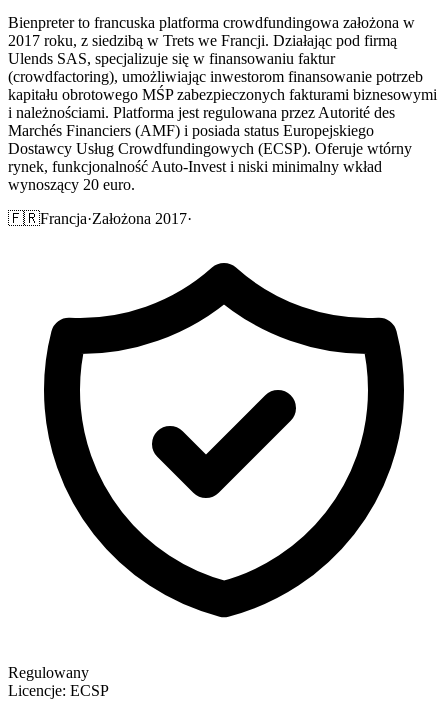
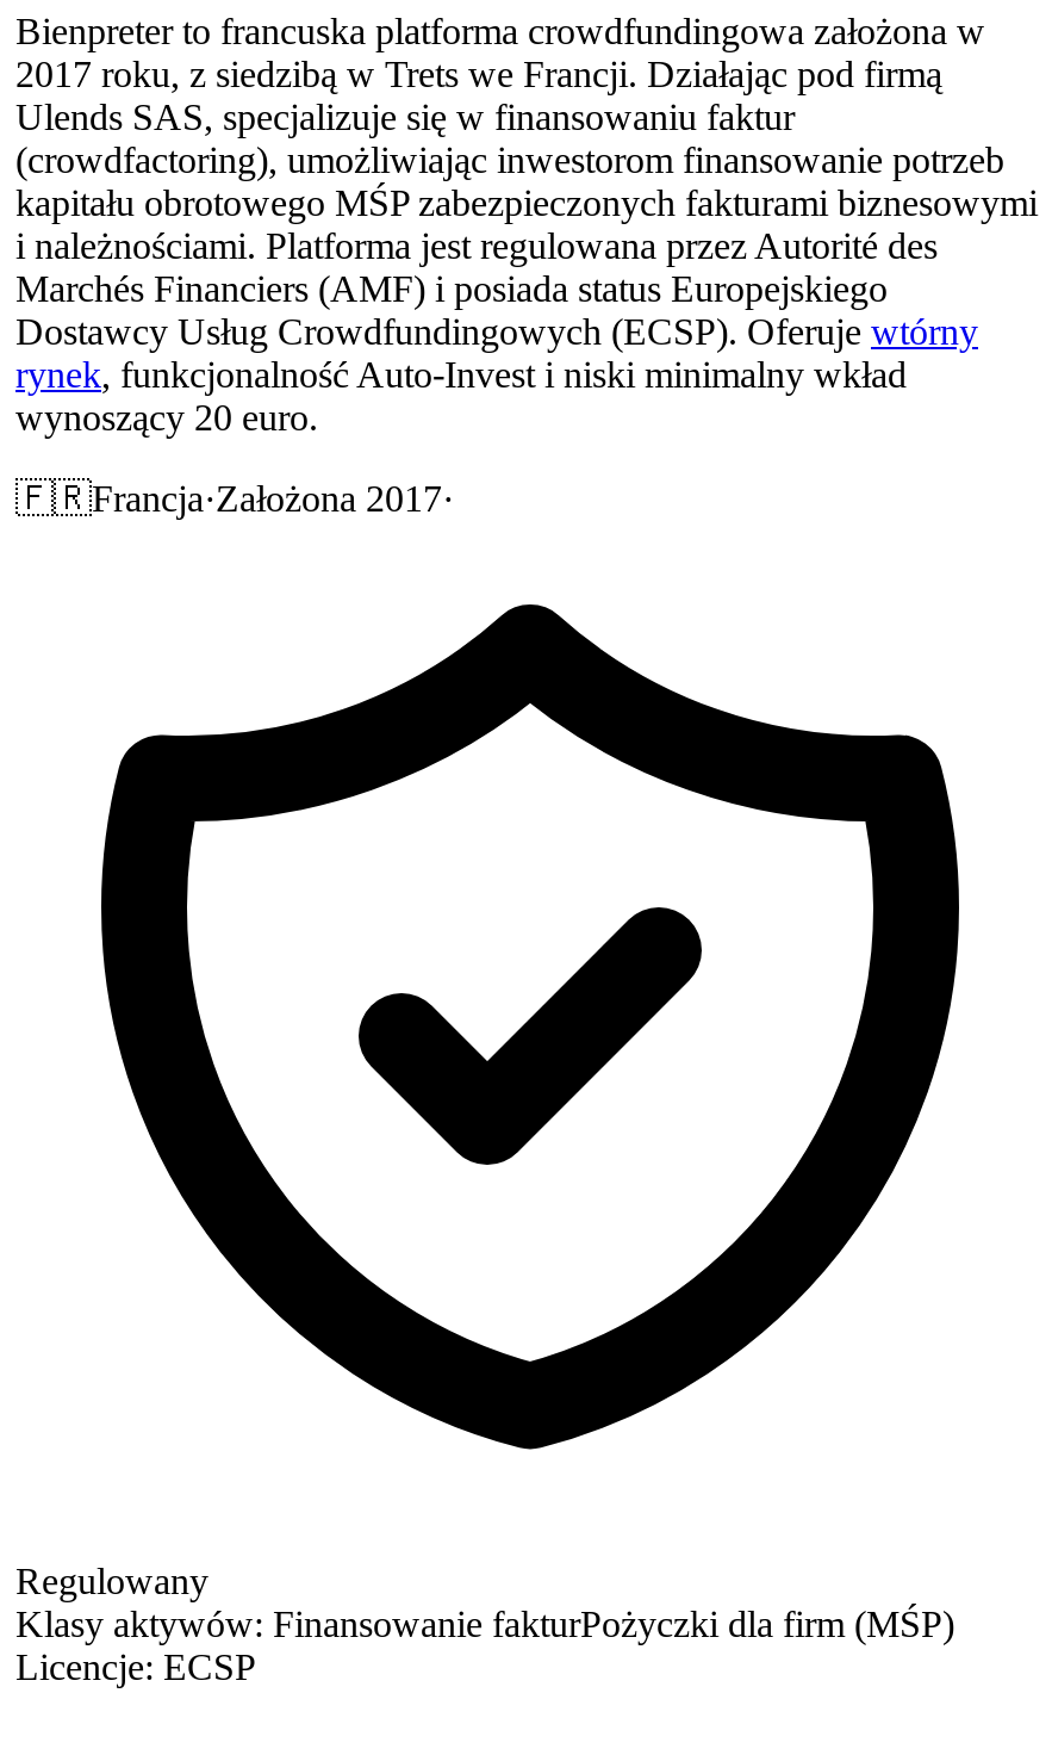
none -> [15,1603,954,1644] Klasy aktywów: Finansowanie fakturPożyczki dla firm (MŚP)

